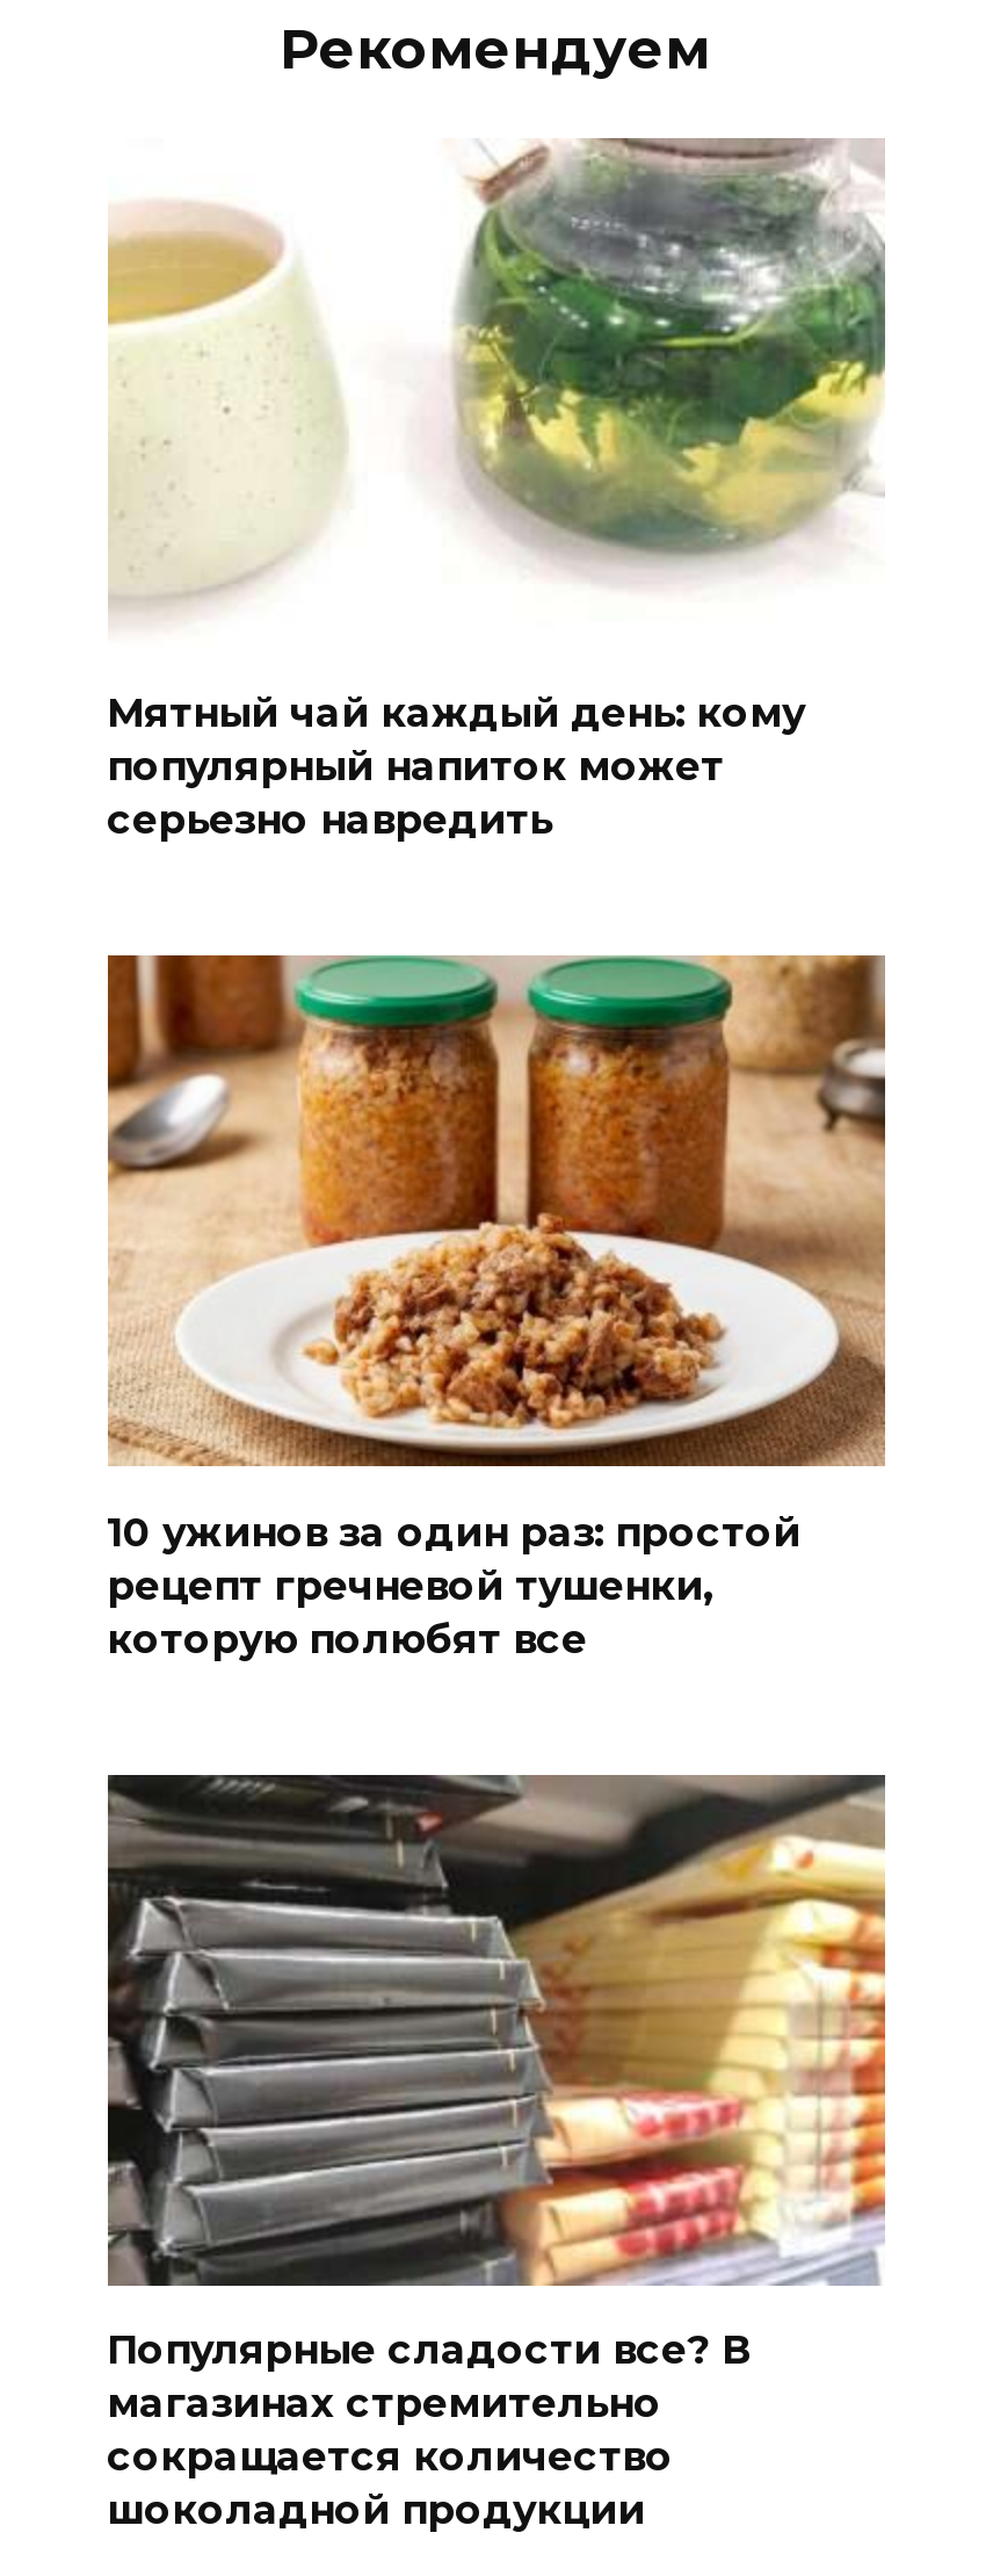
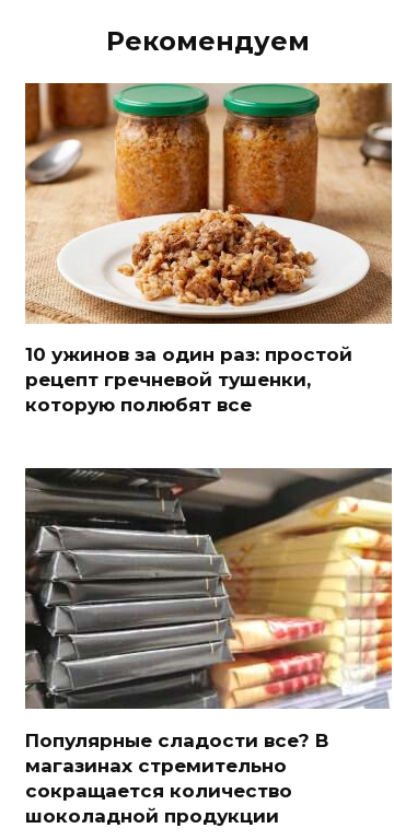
[440,138,887,586] [image] -> none
[107,201,805,843] [image] | Мятный чай каждый день: кому | популярный напиток может | серьезно навредить -> none

